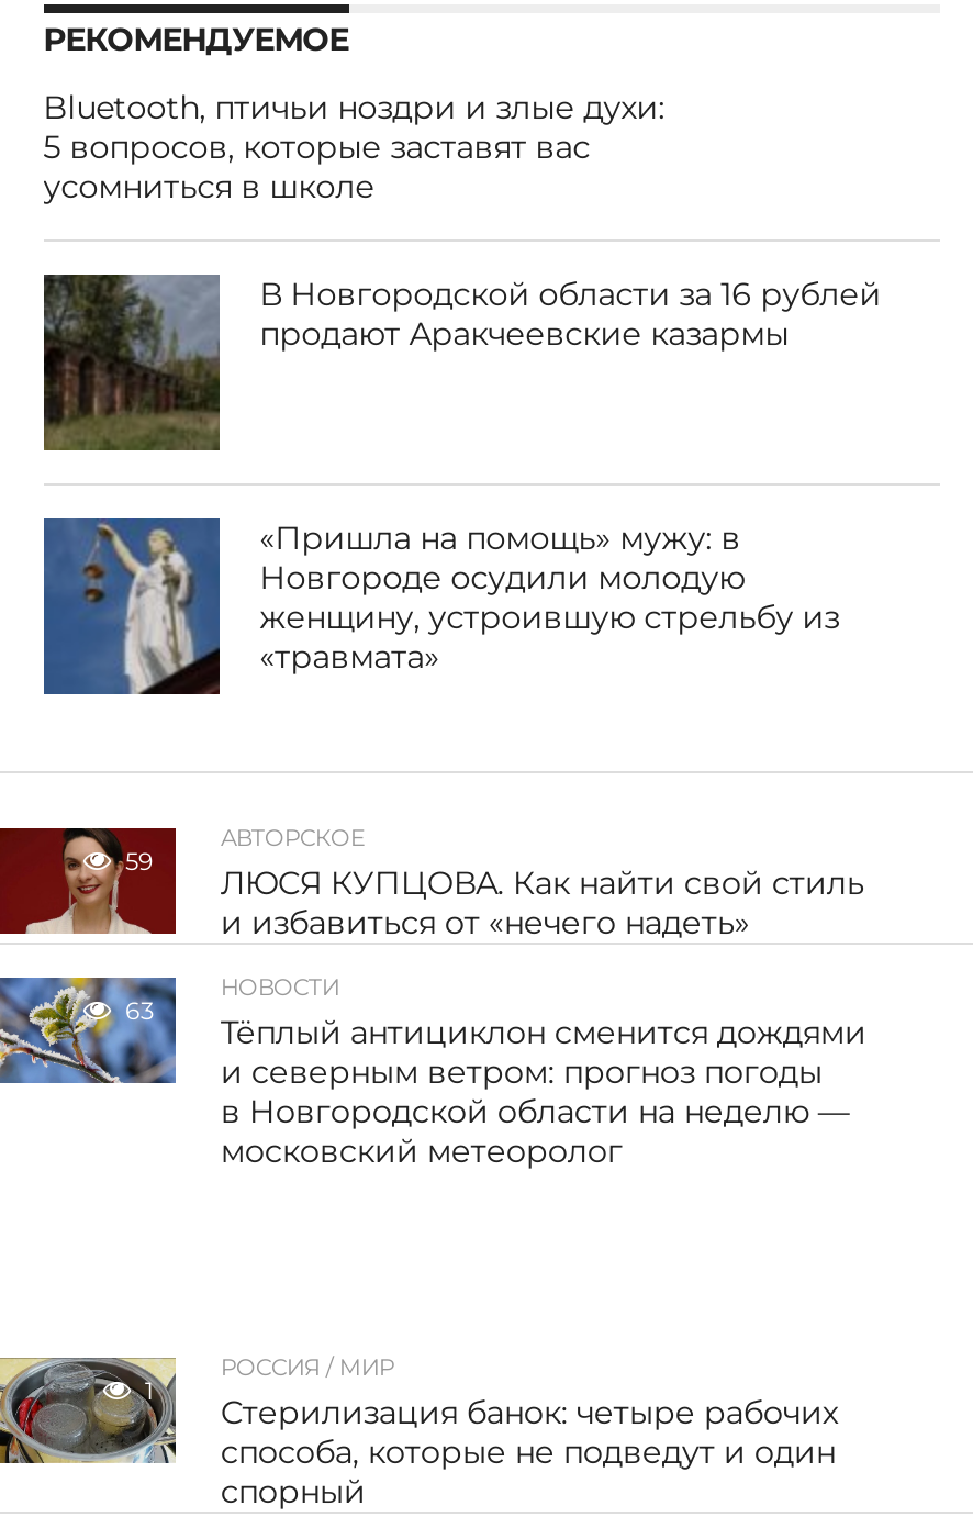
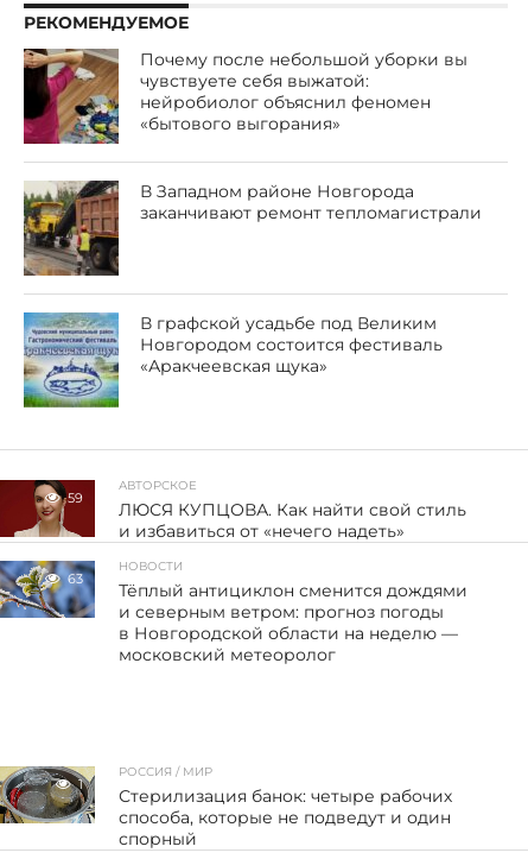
[43,87,665,206] Bluetooth, птичьи ноздри и злые духи: | 5 вопросов, которые заставят вас | усомниться в школе -> [140,48,468,134] Почему после небольшой уборки вы | чувствуете себя выжатой: | нейробиолог объяснил феномен | «бытового выгорания»
[42,272,881,453] [image] | В Новгородской области за 16 рублей | продают Аракчеевские казармы -> [24,179,482,276] [image] | В Западном районе Новгорода | заканчивают ремонт тепломагистрали
[44,516,839,696] [image] | «Пришла на помощь» мужу: в | Новгороде осудили молодую | женщину, устроившую стрельбу из | «травмата» -> [23,312,443,409] [image] | В графской усадьбе под Великим | Новгородом состоится фестиваль | «Аракчеевская щука»

